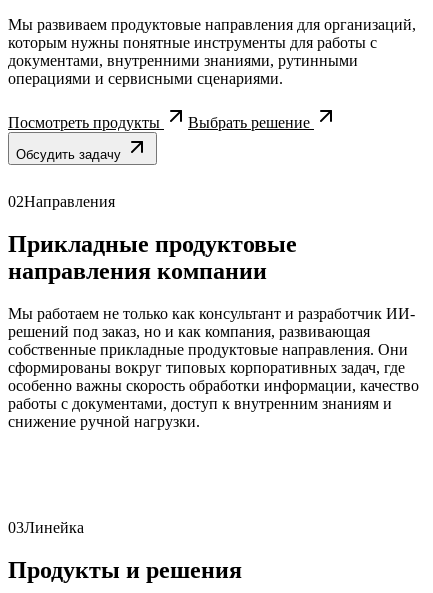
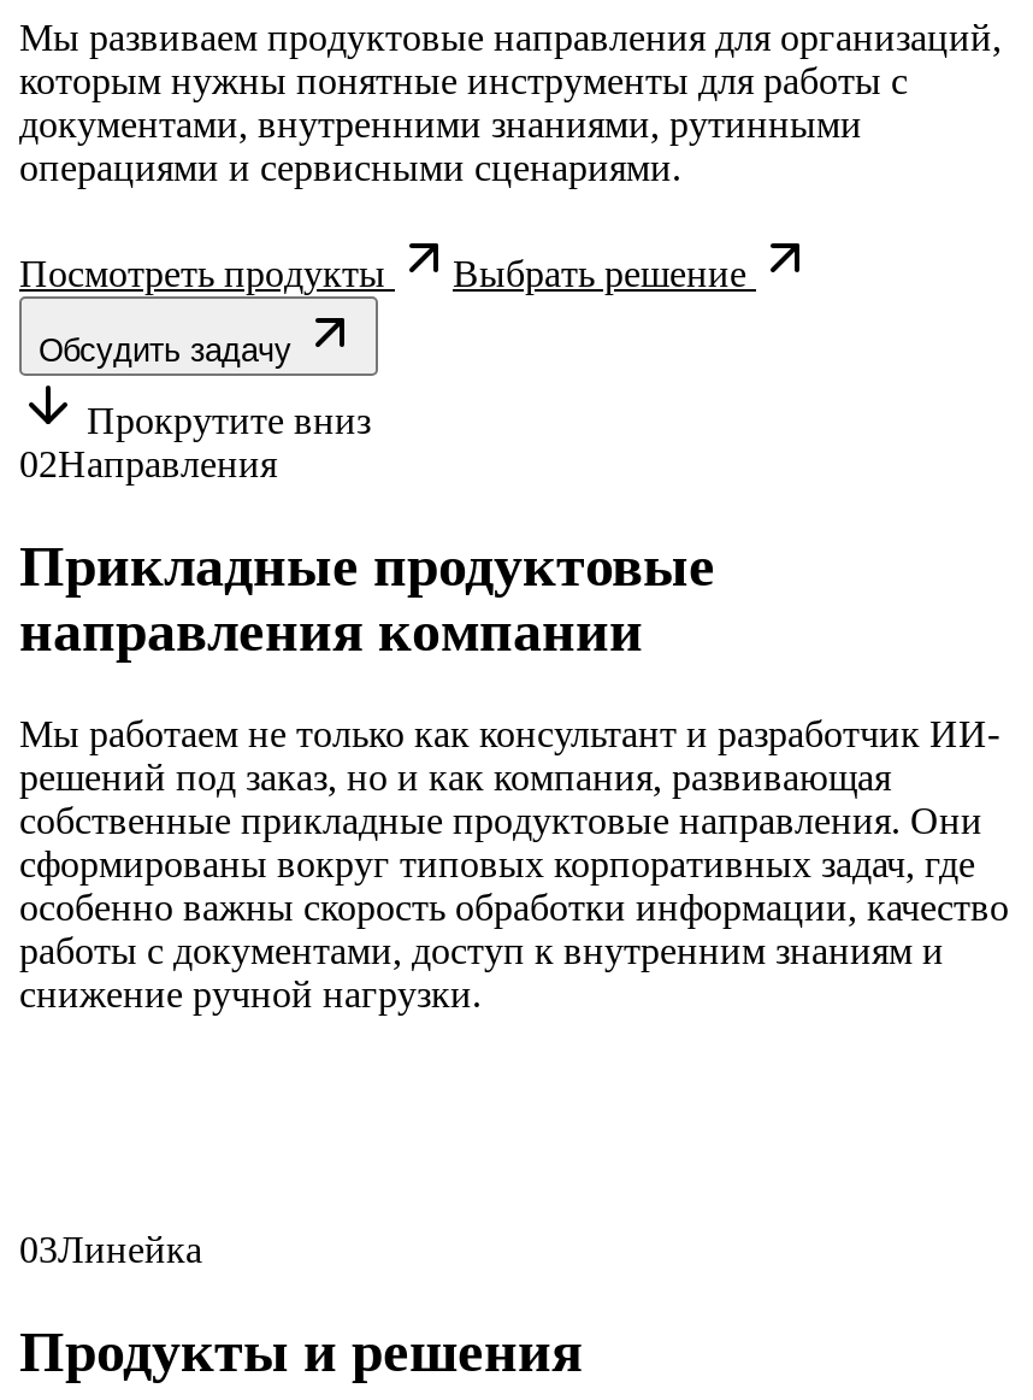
none -> [77,400,371,440] Прокрутите вниз

